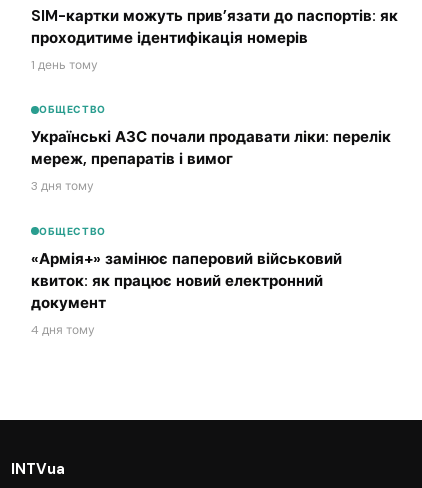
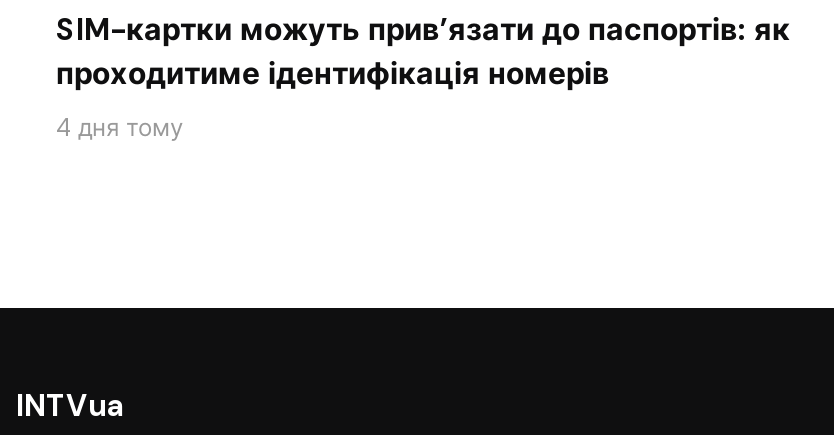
[31,57,391,313] 1 день тому | ОБЩЕСТВО | Українські АЗС почали продавати ліки: перелік | мереж, препаратів і вимог | 3 дня тому | ОБЩЕСТВО | «Армія+» замінює паперовий військовий | квиток: як працює новий електронний | документ -> none

